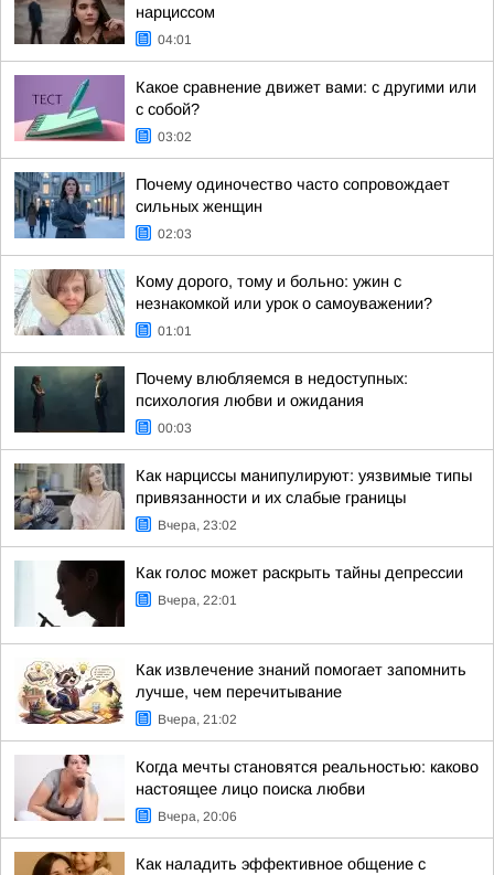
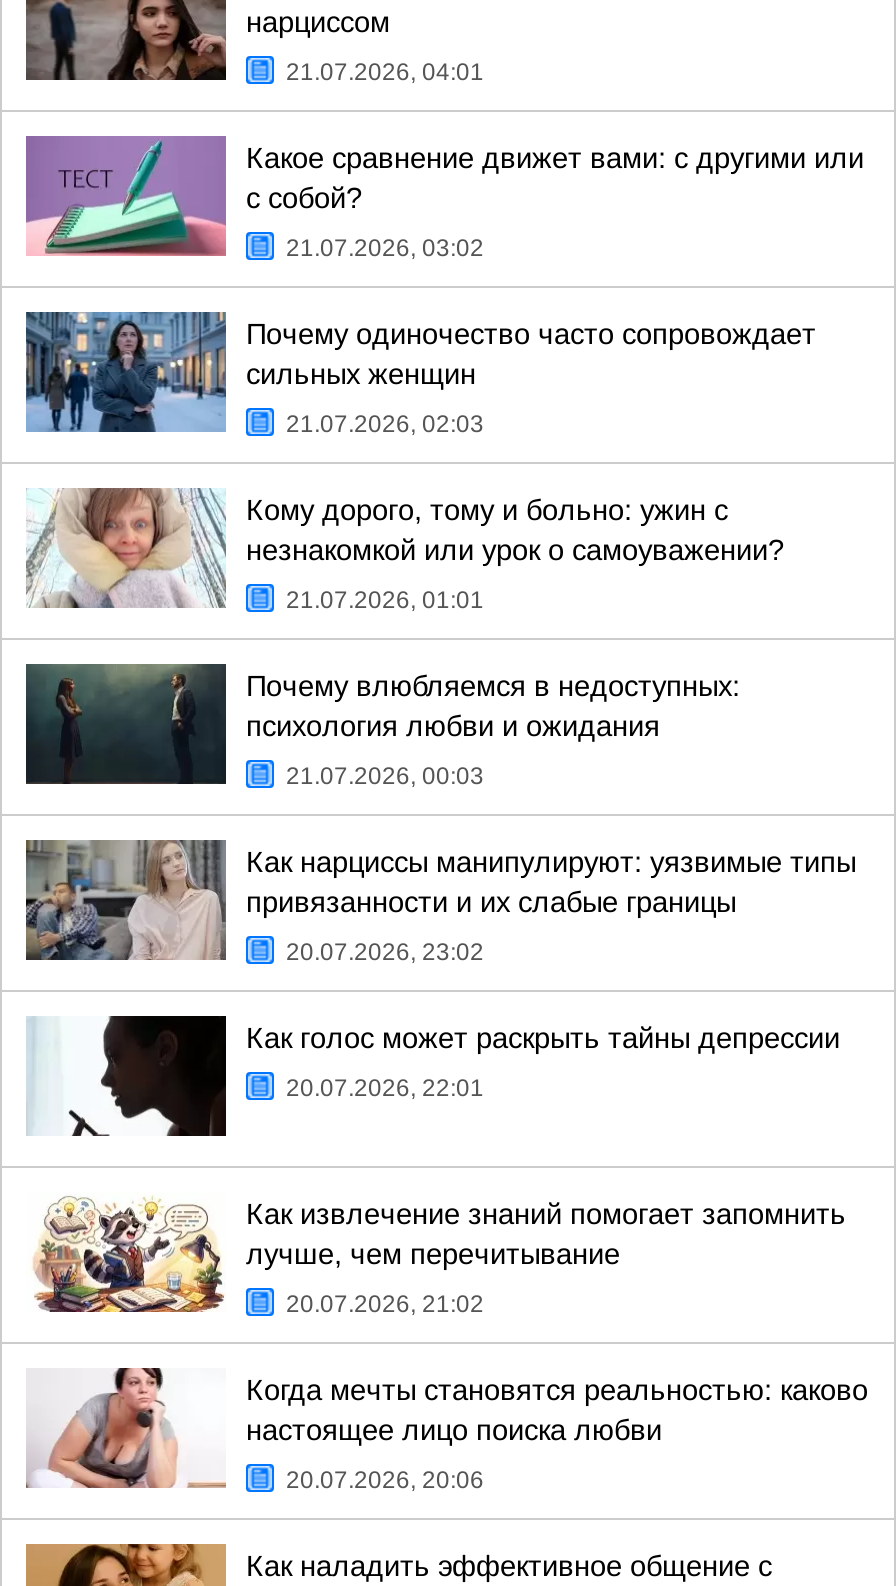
[158,32,192,47] 04:01 -> [286,58,484,86] 21.07.2026, 04:01
[158,129,192,145] 03:02 -> [286,234,484,262] 21.07.2026, 03:02
[158,226,192,242] 02:03 -> [286,410,484,438] 21.07.2026, 02:03
[158,323,192,339] 01:01 -> [286,586,484,614] 21.07.2026, 01:01
[158,420,192,436] 00:03 -> [286,762,484,790] 21.07.2026, 00:03
[158,517,237,533] Вчера, 23:02 -> [286,938,484,966] 20.07.2026, 23:02
[158,593,237,608] Вчера, 22:01 -> [286,1074,484,1102] 20.07.2026, 22:01
[158,712,237,727] Вчера, 21:02 -> [286,1290,484,1318] 20.07.2026, 21:02
[158,809,237,824] Вчера, 20:06 -> [286,1466,484,1494] 20.07.2026, 20:06

